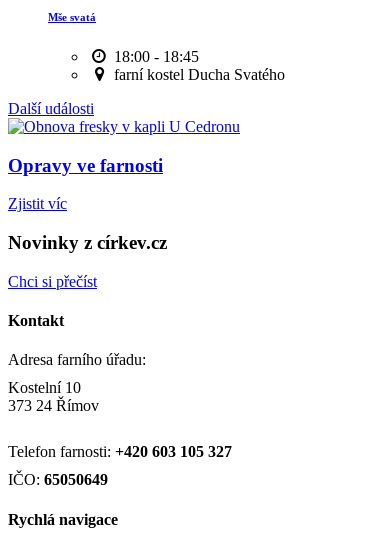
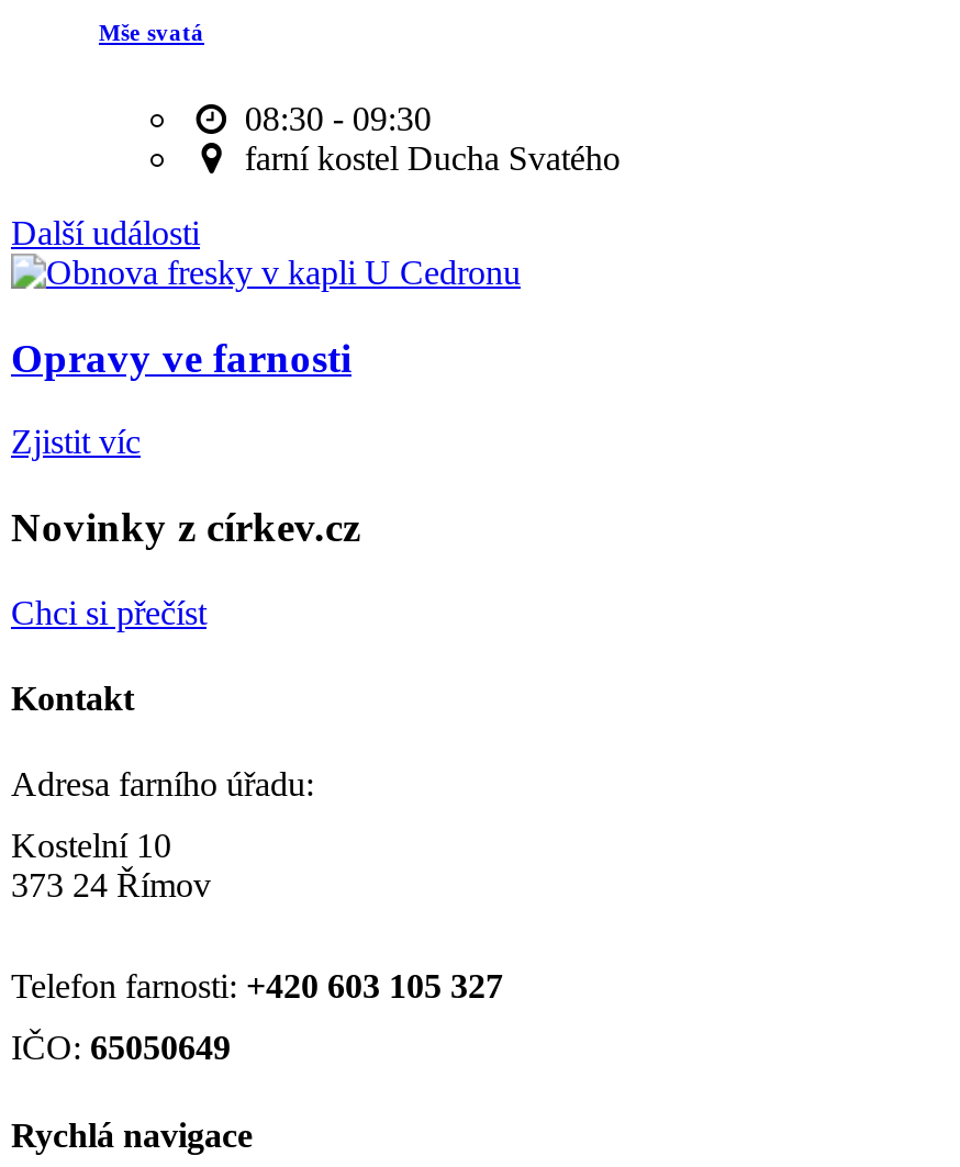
[110,48,199,65] 18:00 - 18:45 -> [236,100,431,137] 08:30 - 09:30

